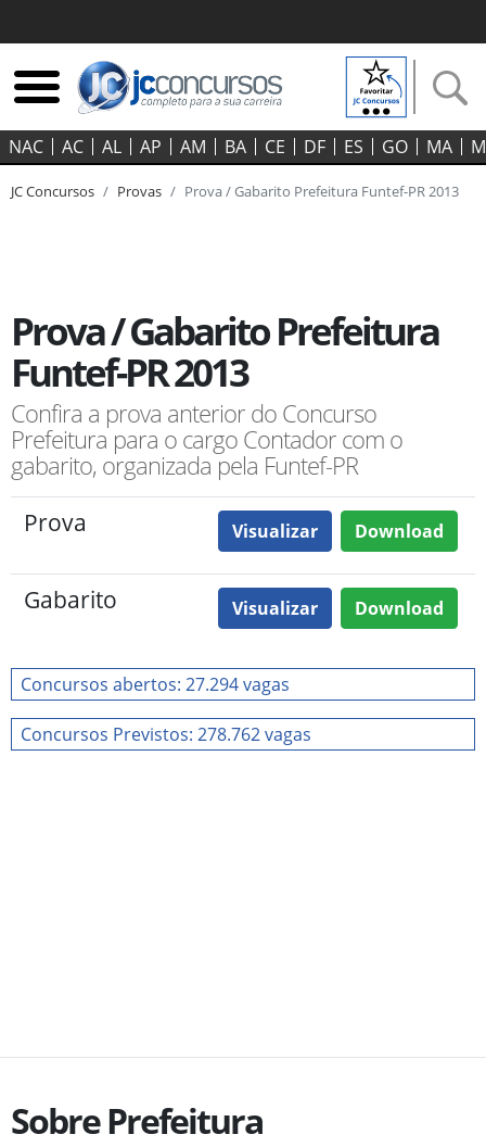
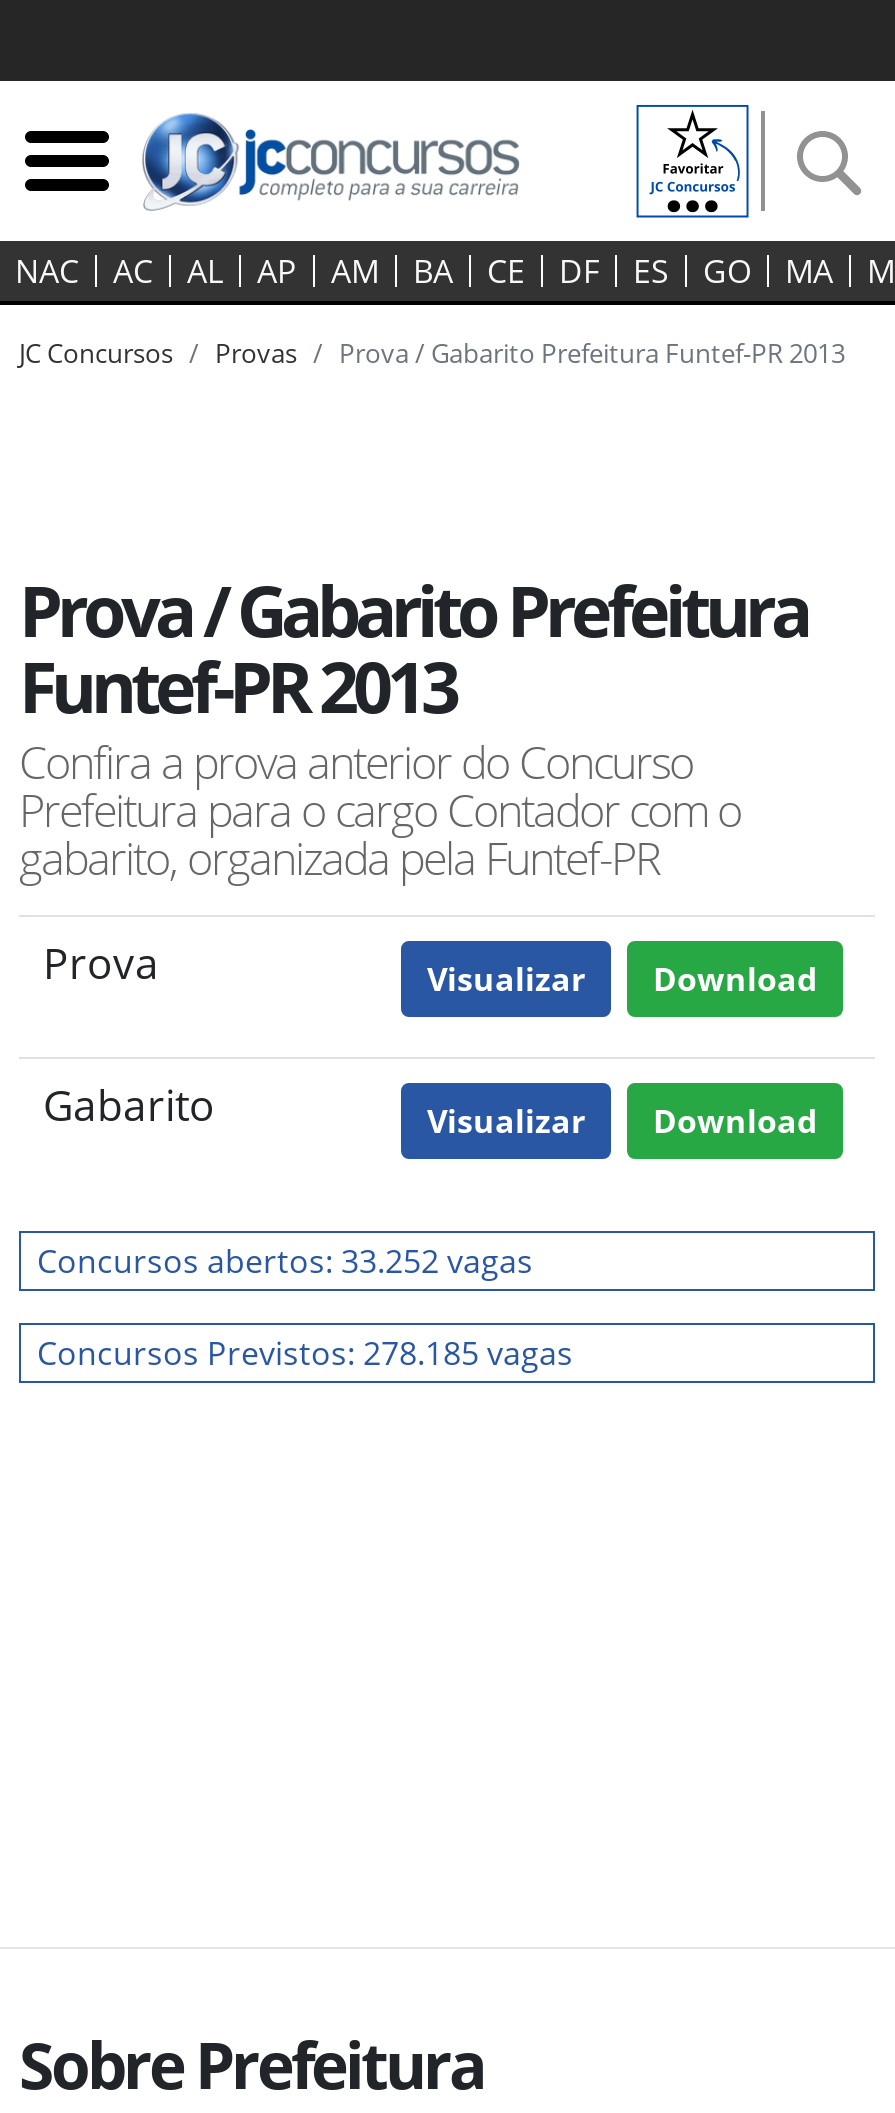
[21,672,290,696] Concursos abertos: 27.294 vagas -> [37,1239,533,1283] Concursos abertos: 33.252 vagas
[21,722,311,746] Concursos Previstos: 278.762 vagas -> [37,1331,573,1375] Concursos Previstos: 278.185 vagas

